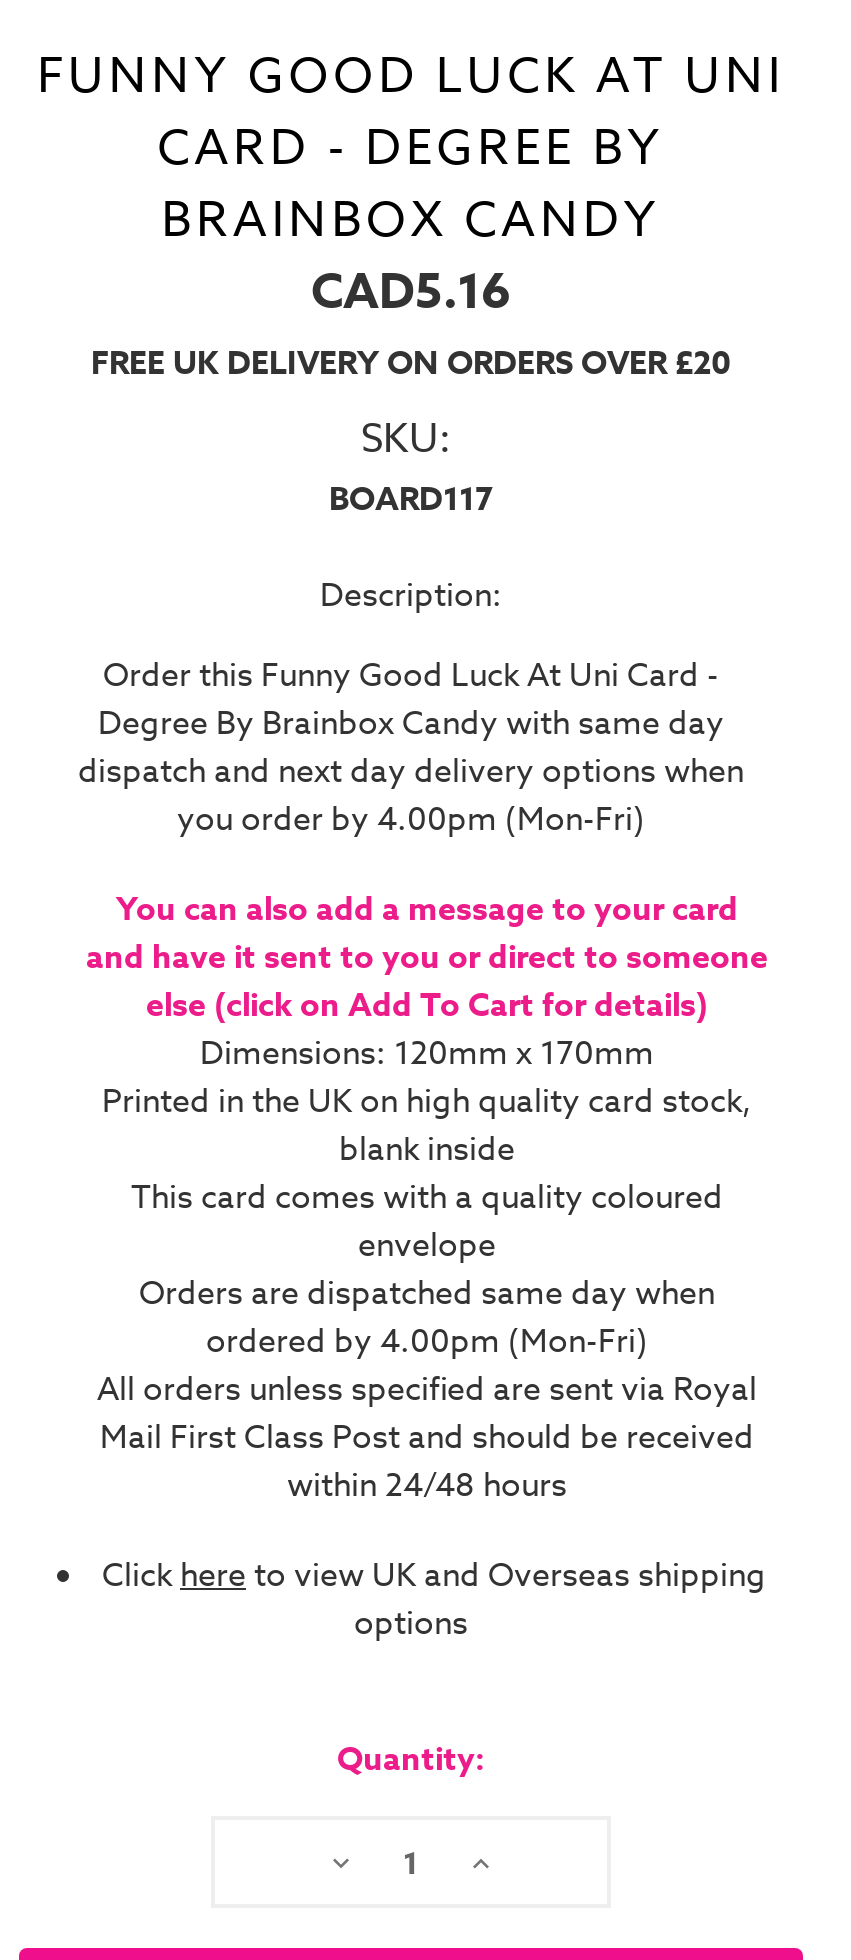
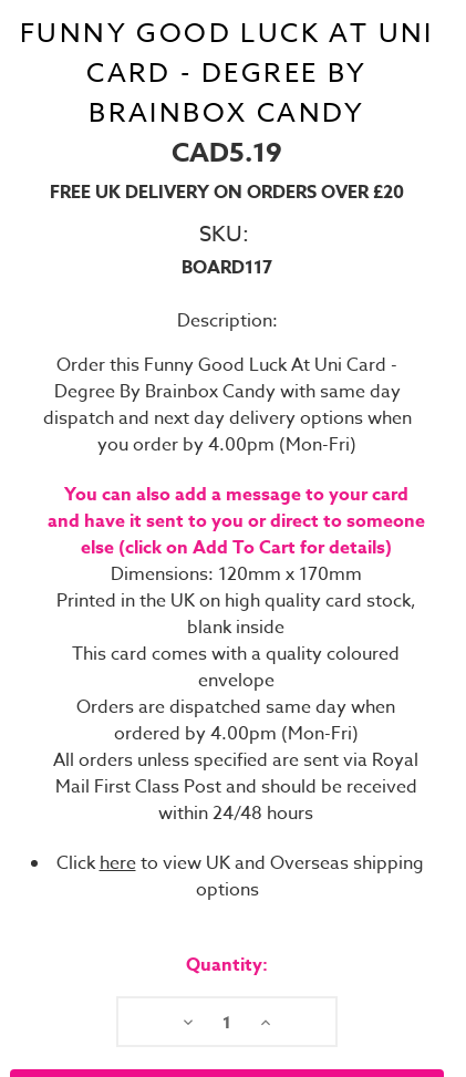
[311,257,511,327] CAD5.16 -> [172,134,282,172] CAD5.19

